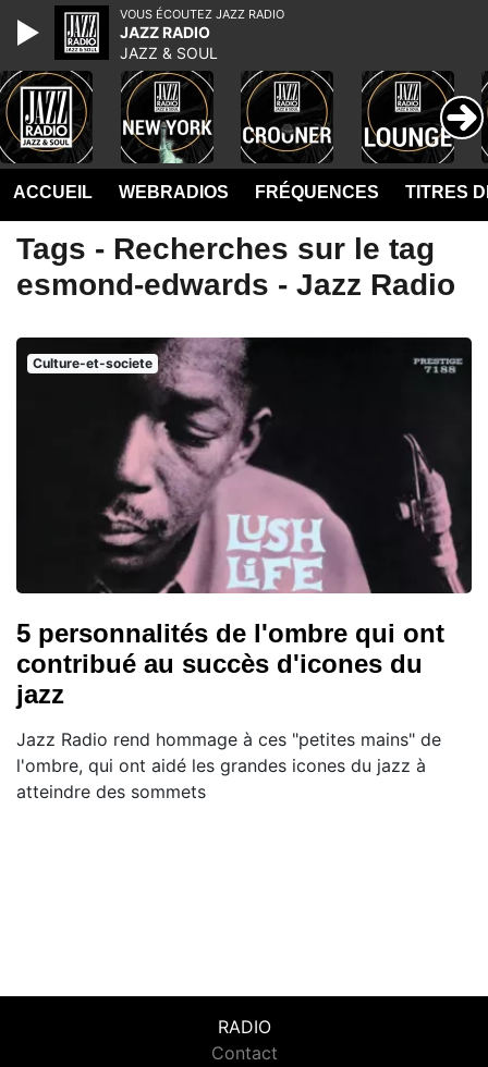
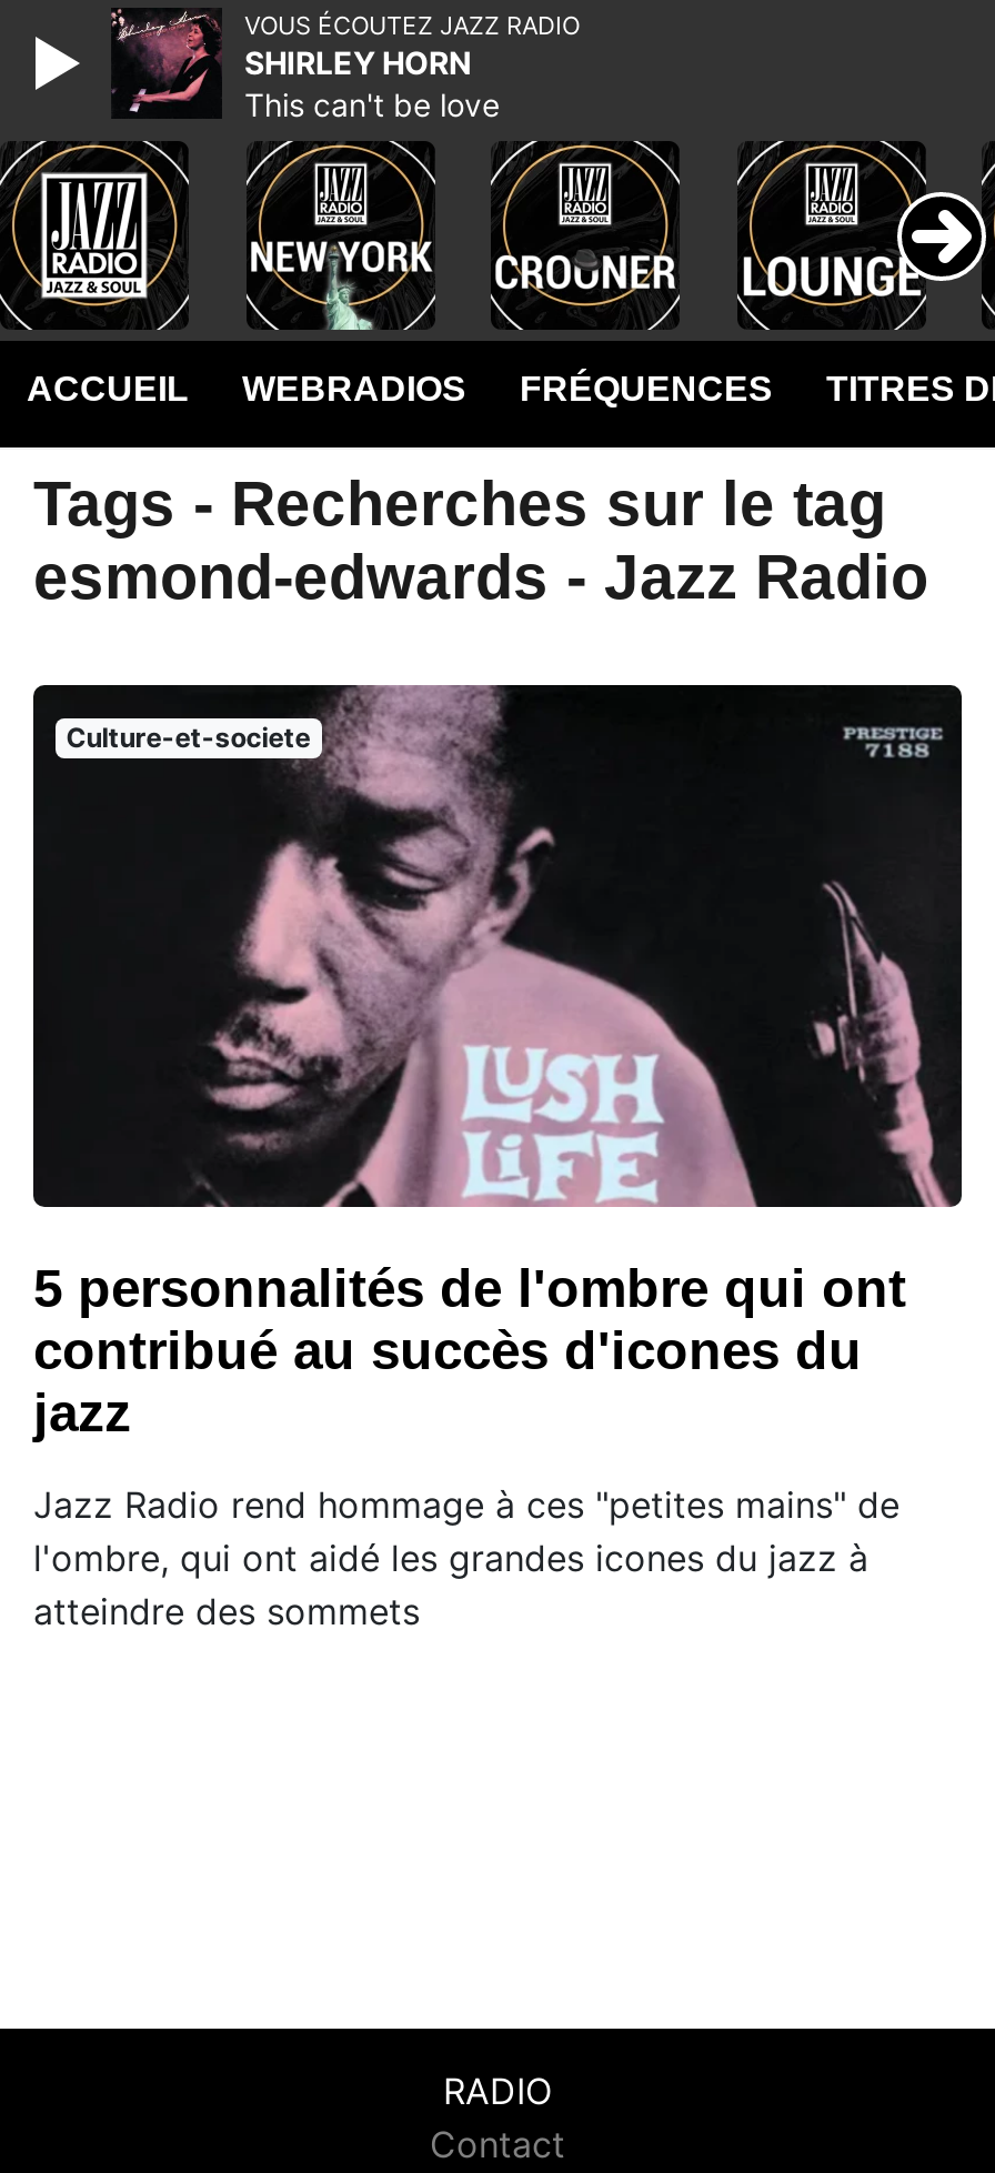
[54,7,218,62] [image] | JAZZ RADIO | JAZZ & SOUL -> [111,10,500,123] [image] | SHIRLEY HORN | This can't be love

